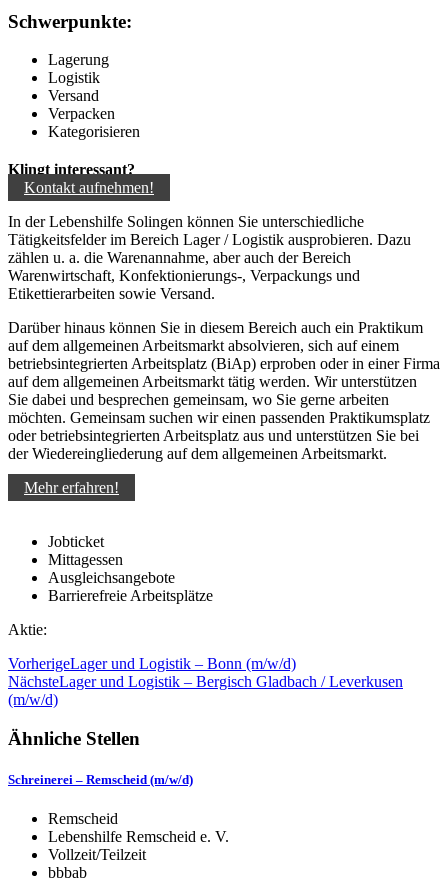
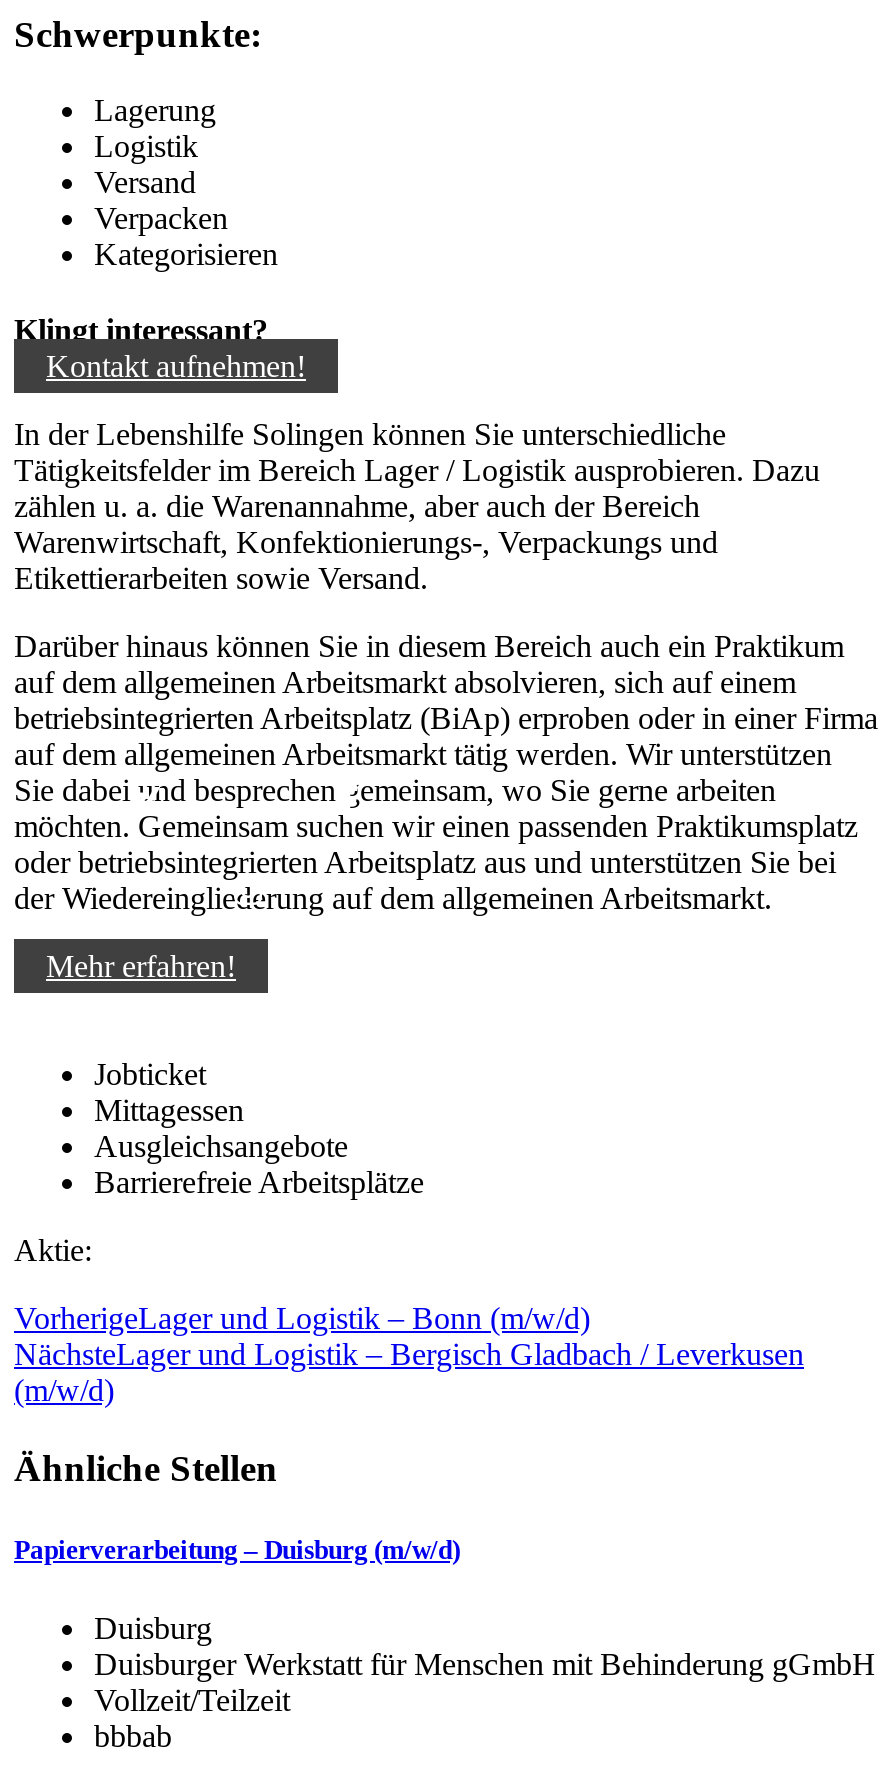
[8,772,193,787] Schreinerei – Remscheid (m/w/d) -> [14,1535,460,1565] Papierverarbeitung – Duisburg (m/w/d)
[48,810,229,845] Remscheid | Lebenshilfe Remscheid e. V. -> [94,1612,876,1682] Duisburg | Duisburger Werkstatt für Menschen mit Behinderung gGmbH

